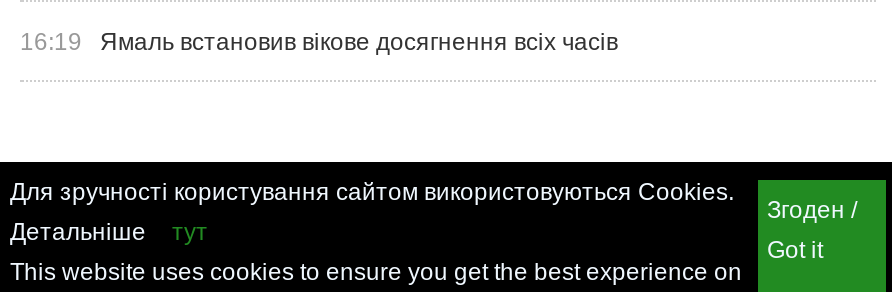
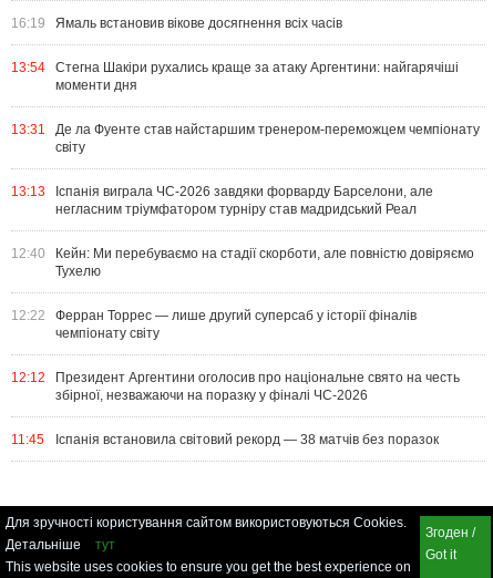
none -> [11,60,480,448] 13:54 | Стегна Шакіри рухались краще за атаку Аргентини: найгарячіші | моменти дня | 13:31 | Де ла Фуенте став найстаршим тренером-переможцем чемпіонату | світу | 13:13 | Іспанія виграла ЧС-2026 завдяки форварду Барселони, але | негласним тріумфатором турніру став мадридський Реал | 12:40 | Кейн: Ми перебуваємо на стадії скорботи, але повністю довіряємо | Тухелю | 12:22 | Ферран Торрес — лише другий суперсаб у історії фіналів | чемпіонату світу | 12:12 | Президент Аргентини оголосив про національне свято на честь | збірної, незважаючи на поразку у фіналі ЧС-2026 | 11:45 | Іспанія встановила світовий рекорд — 38 матчів без поразок

